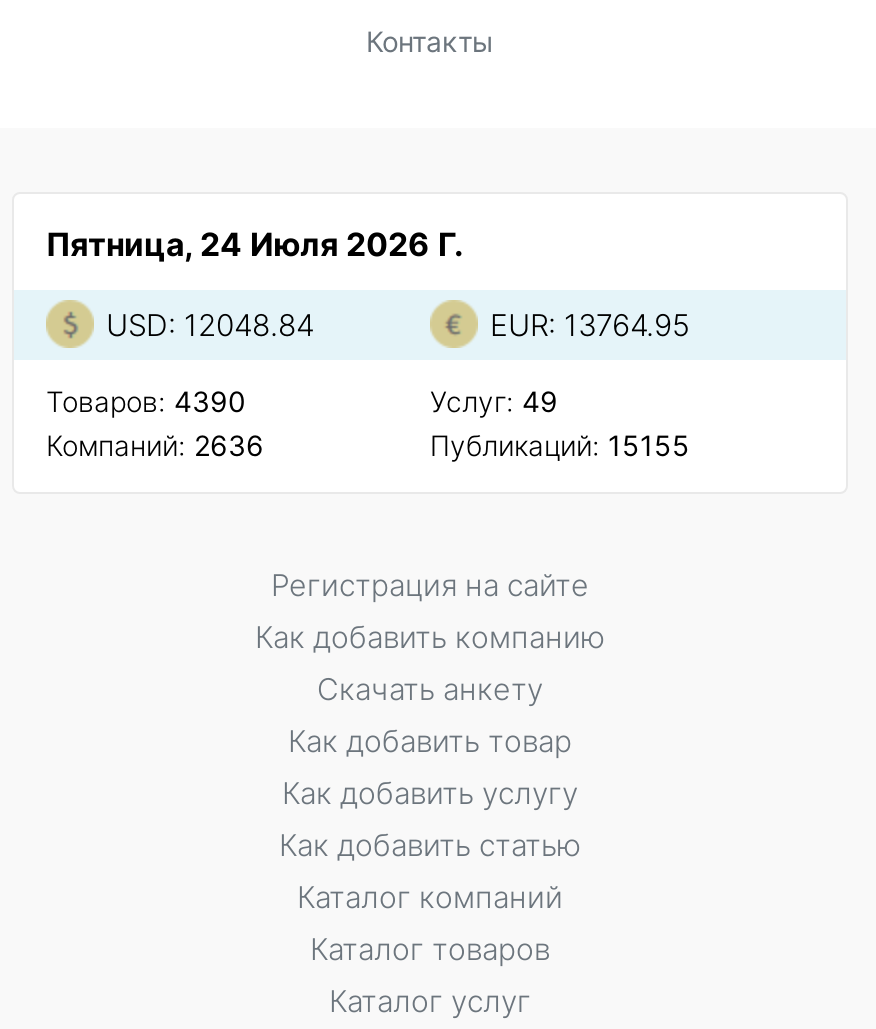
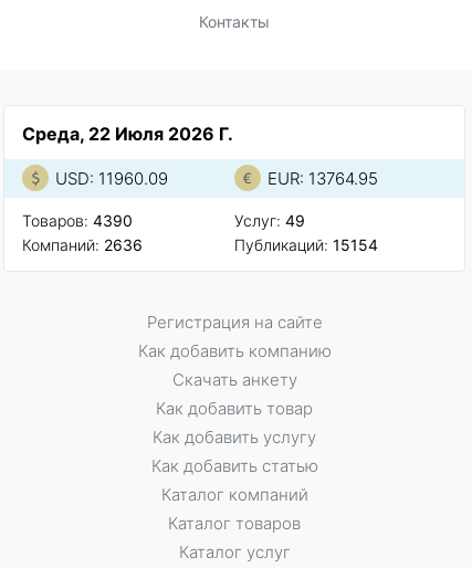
[46,224,464,264] Пятница, 24 Июля 2026 Г. -> [22,123,233,145] Среда, 22 Июля 2026 Г.
[106,306,314,344] USD: 12048.84 -> [55,168,168,189] USD: 11960.09
[430,428,690,462] Публикаций: 15155 -> [234,236,378,254] Публикаций: 15154

